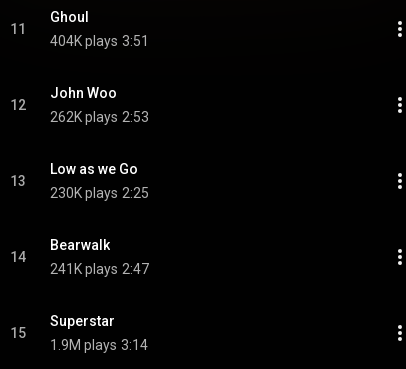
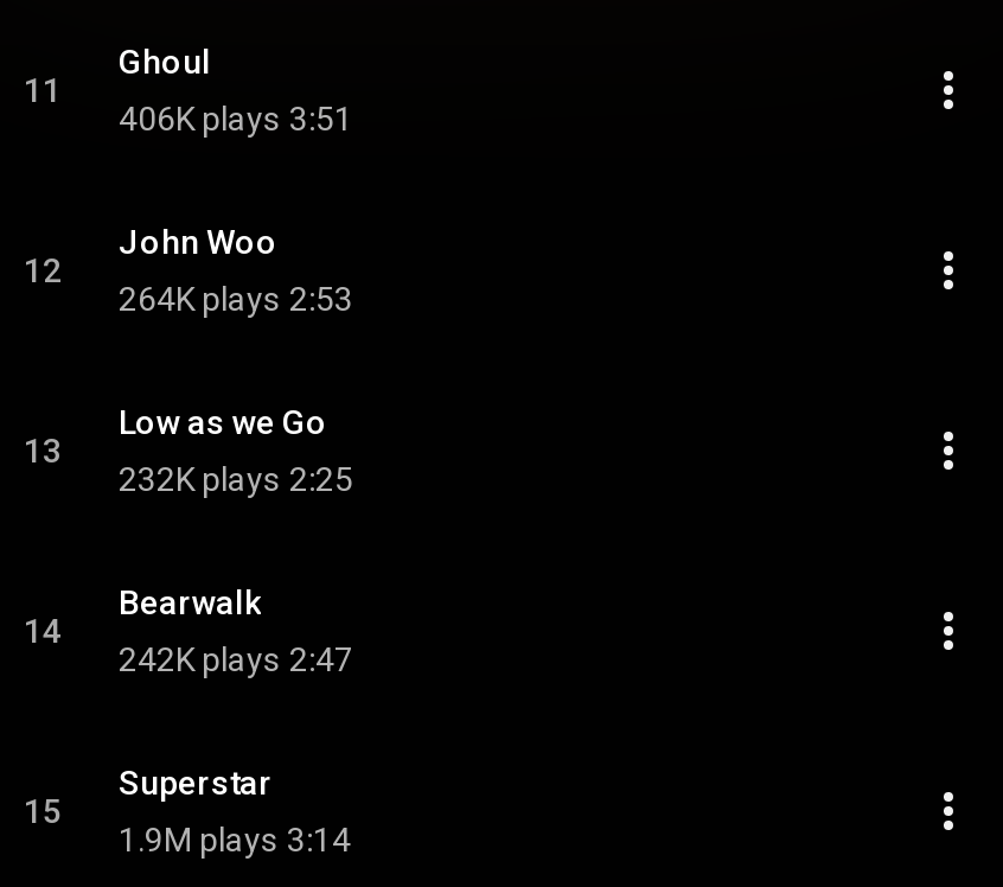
[50,33,149,49] 404K plays 3:51 -> [119,100,353,138] 406K plays 3:51
[50,109,149,125] 262K plays 2:53 -> [119,280,353,318] 264K plays 2:53
[50,185,149,201] 230K plays 2:25 -> [119,460,353,498] 232K plays 2:25
[50,261,149,277] 241K plays 2:47 -> [119,640,353,678] 242K plays 2:47

